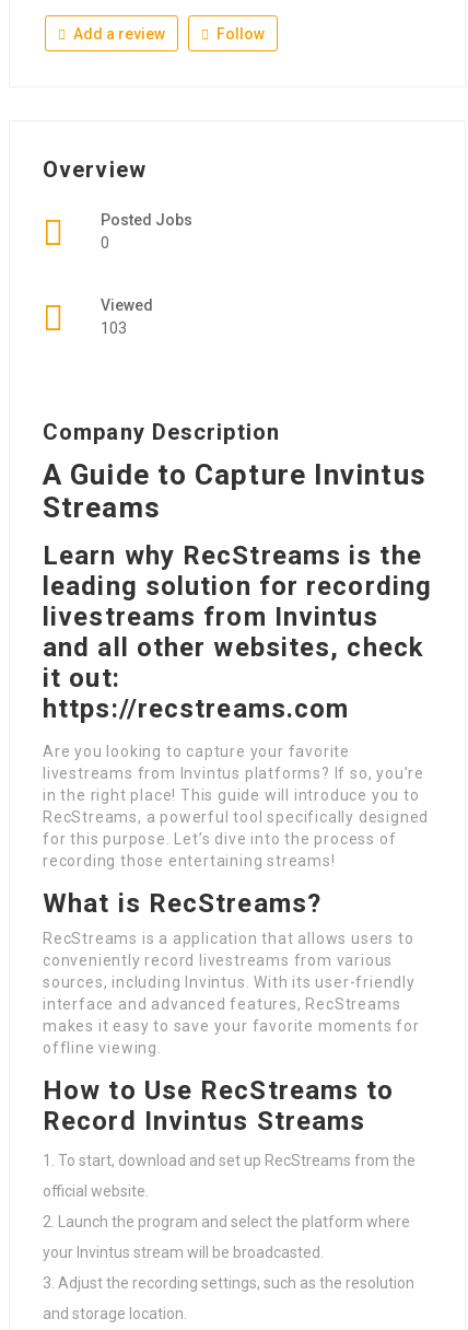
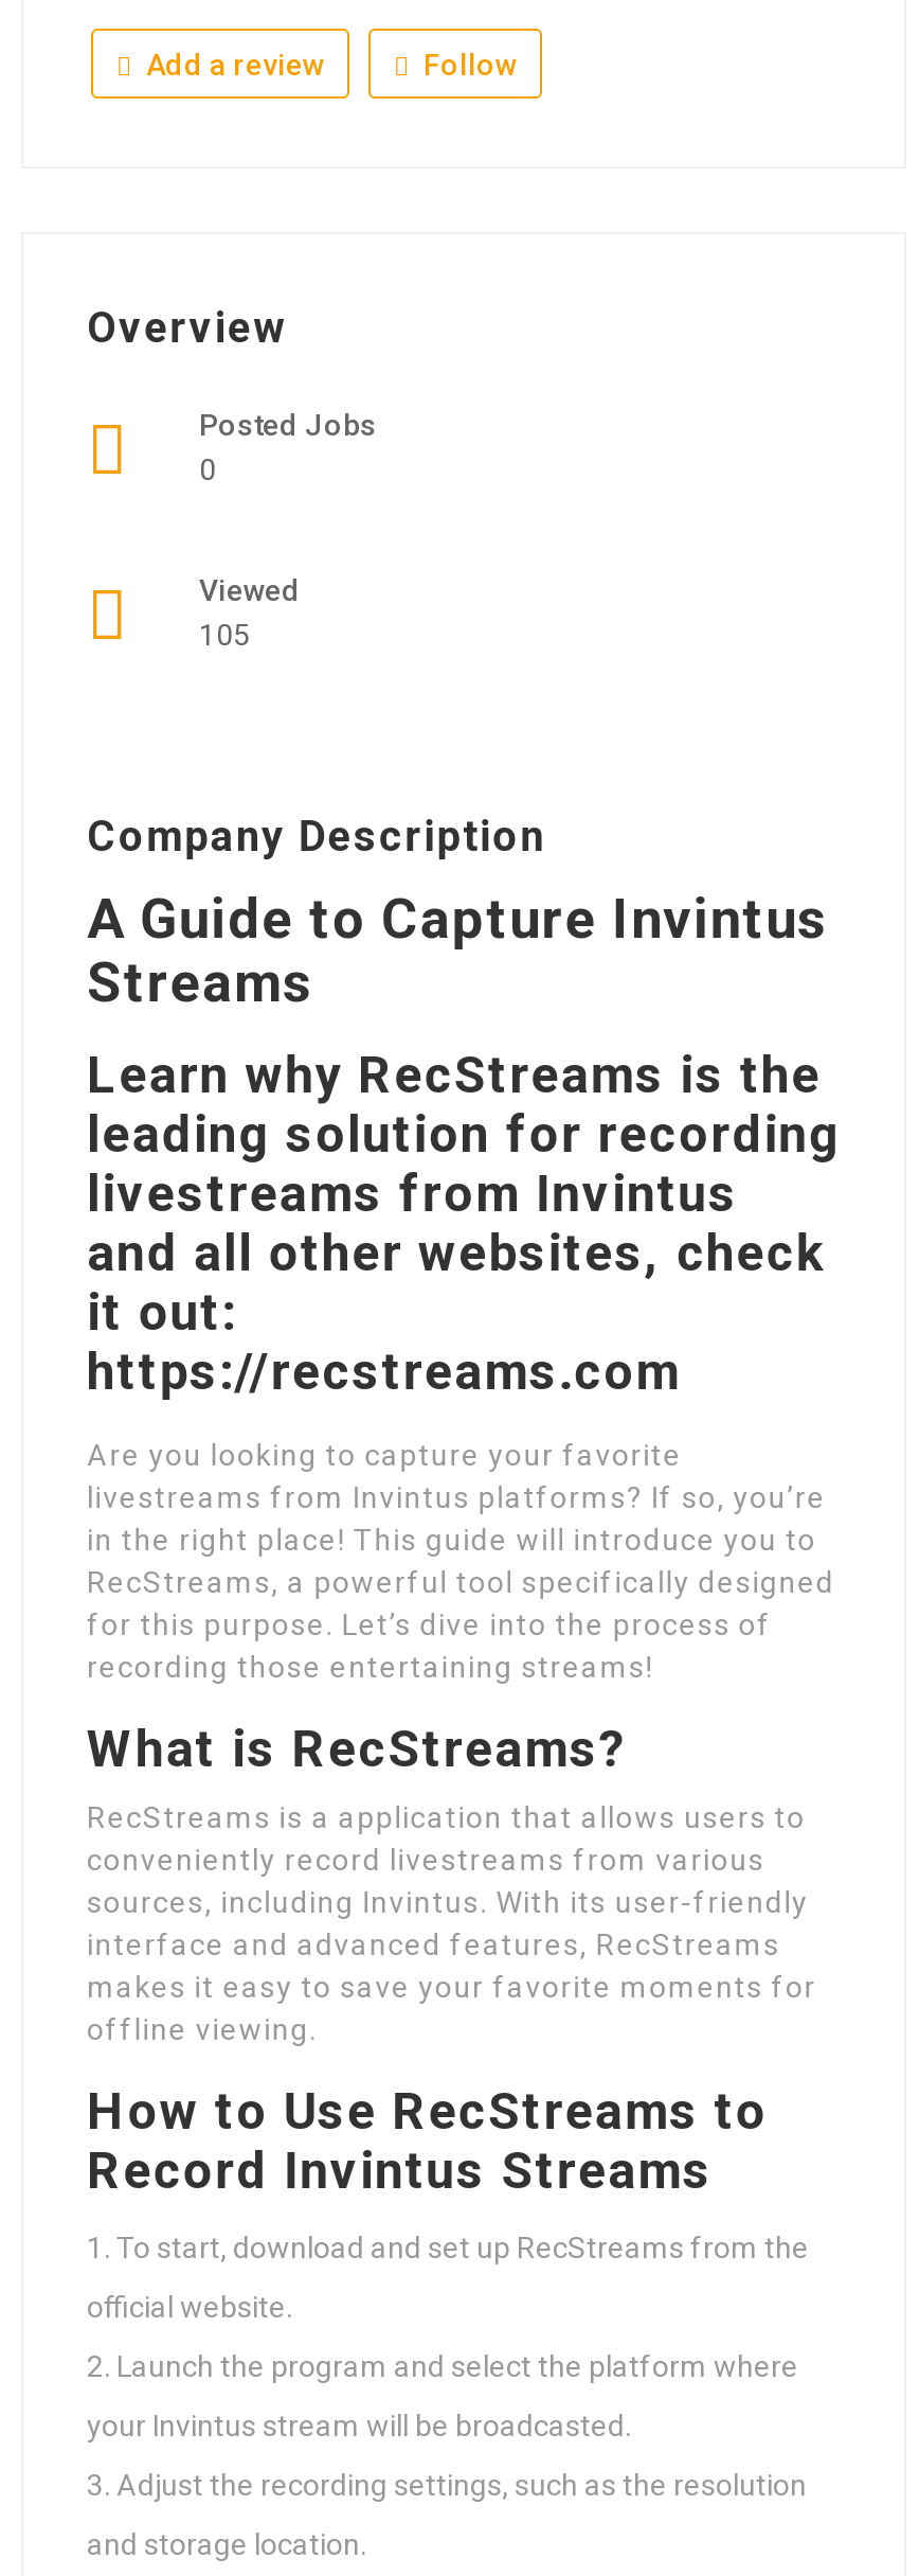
[101,320,127,337] 103 -> [199,618,250,652] 105

